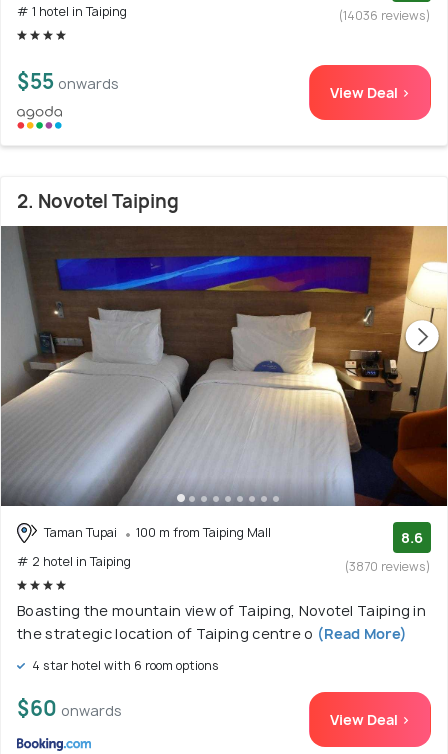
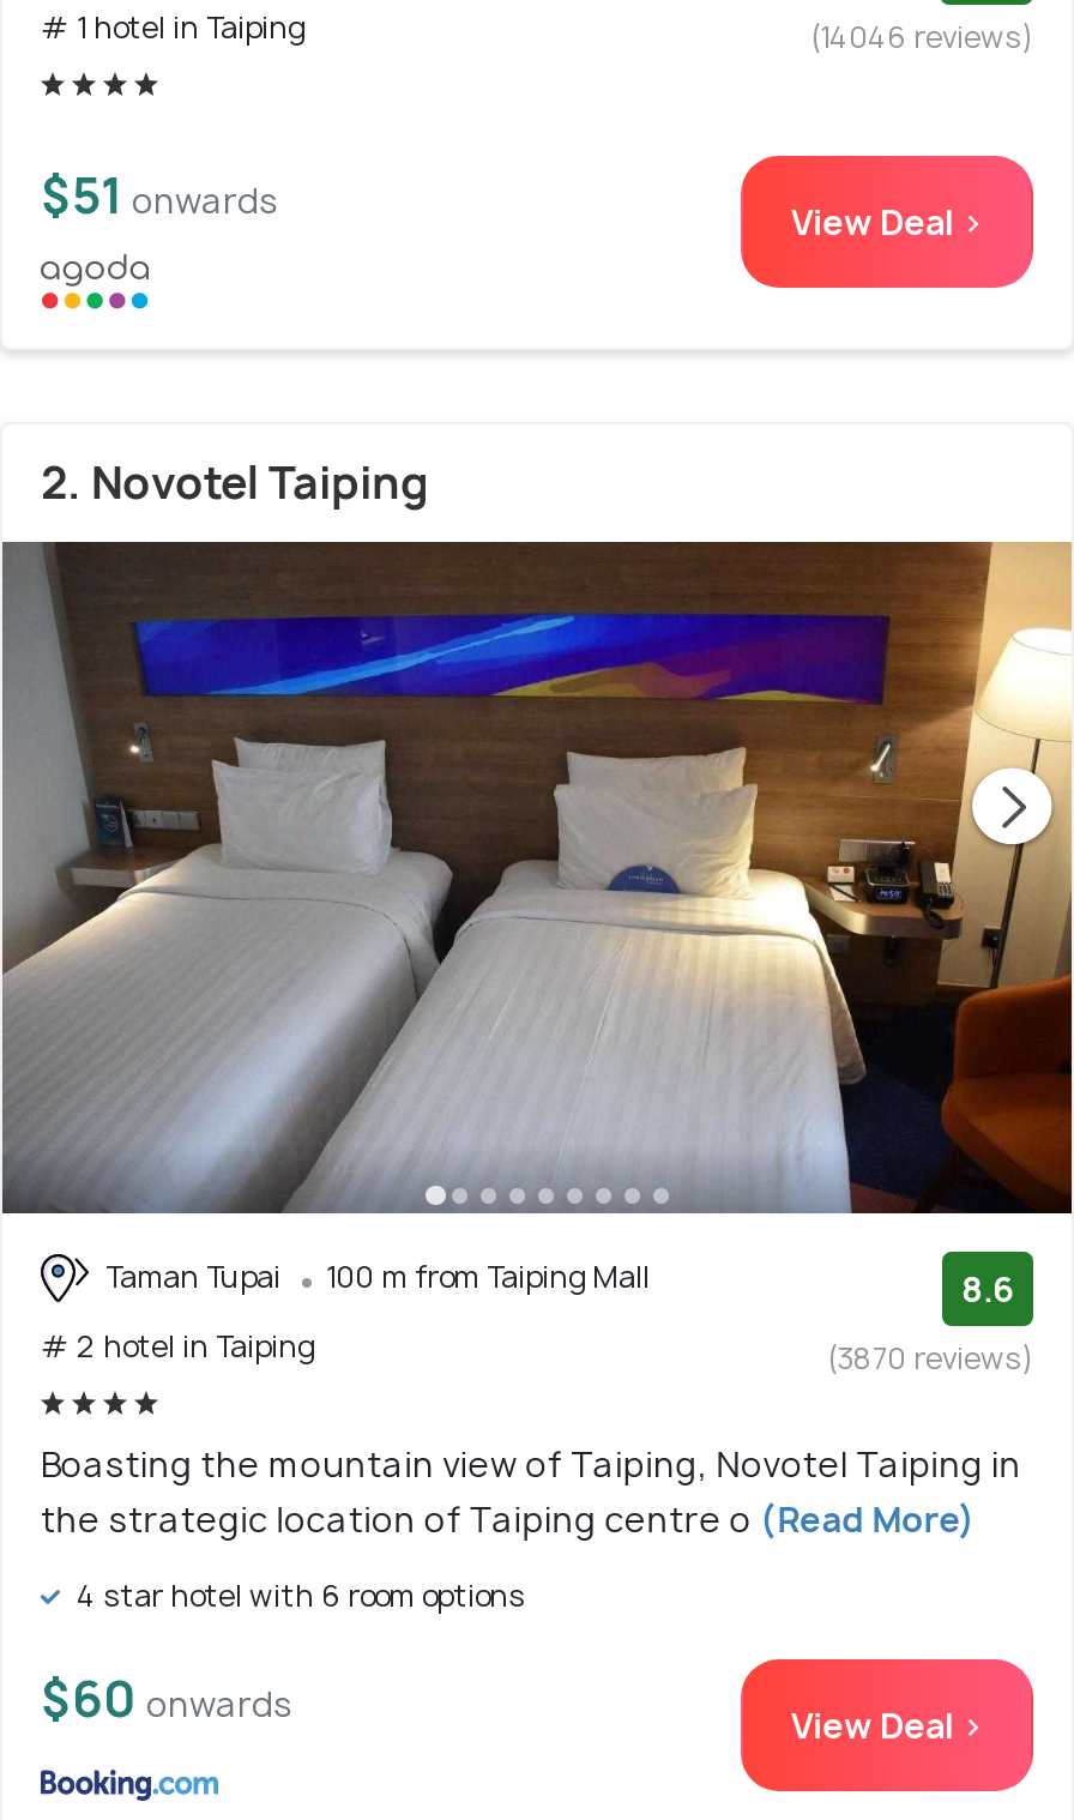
[339,7,431,24] (14036 reviews) -> [810,18,1033,59] (14046 reviews)
[17,68,119,95] $55 onwards -> [41,163,278,228] $51 onwards

